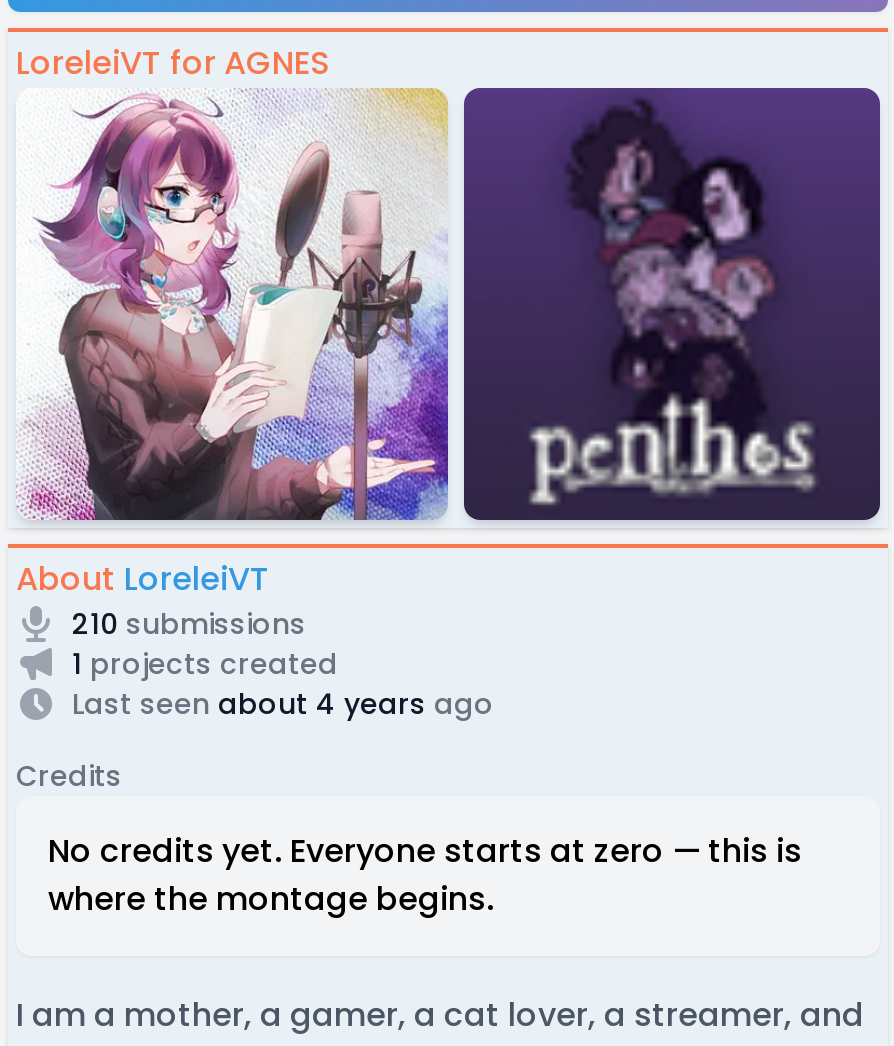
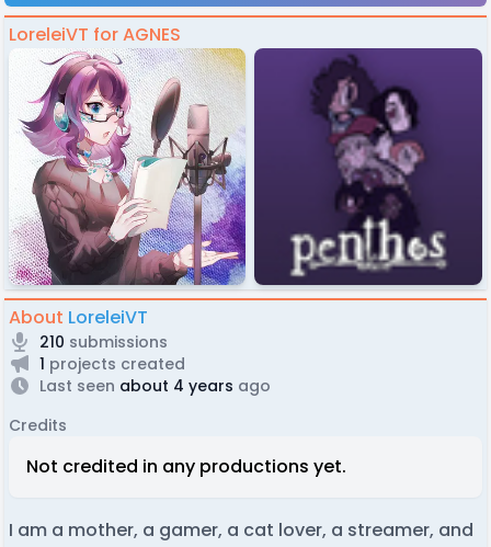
[48,828,802,922] No credits yet. Everyone starts at zero — this is | where the montage begins. -> [26,454,346,479] Not credited in any productions yet.

